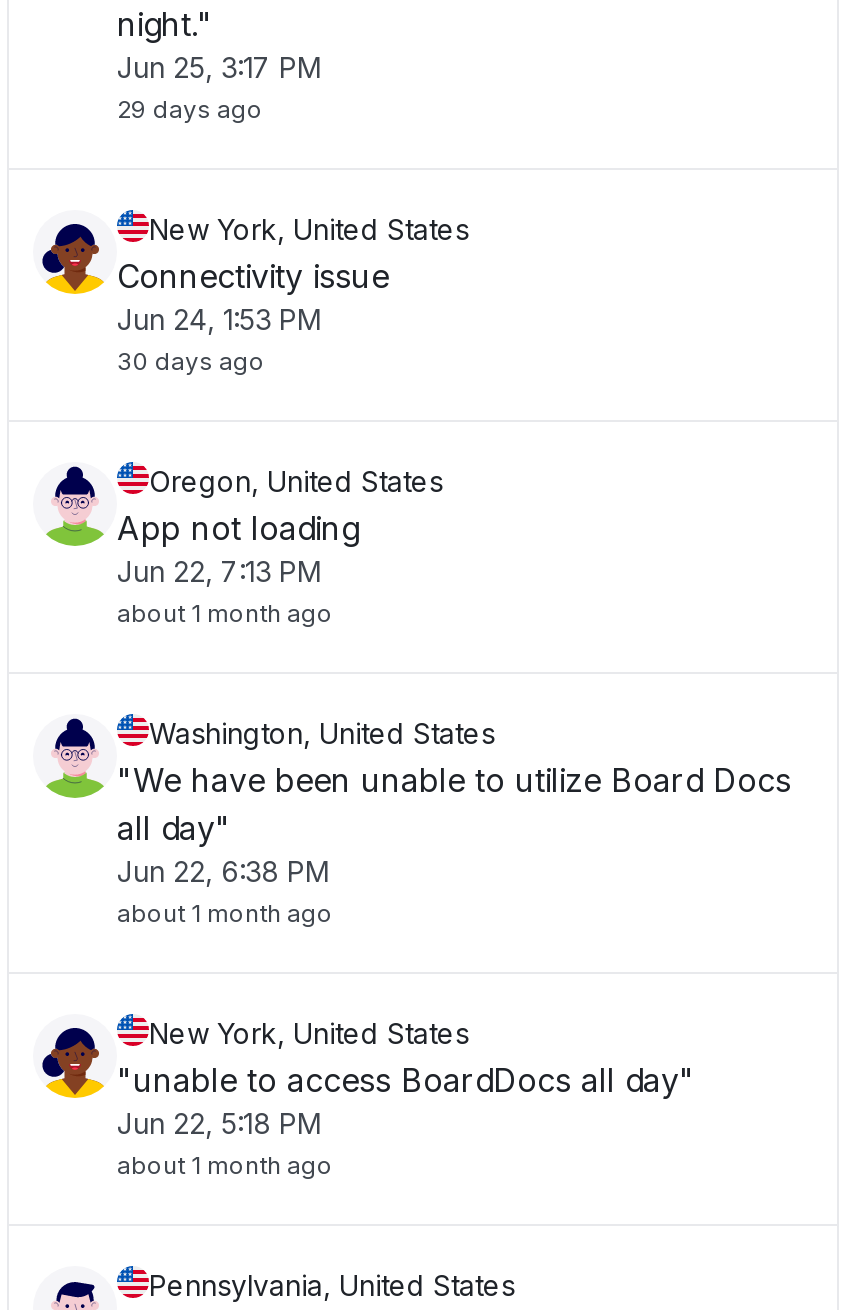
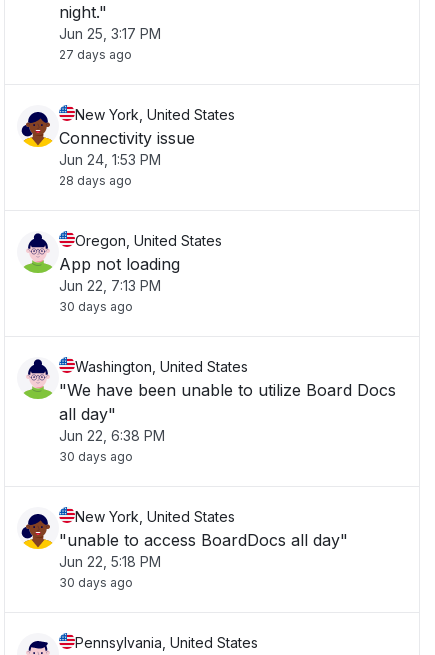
[117,94,263,124] 29 days ago -> [59,47,132,62] 27 days ago
[117,346,265,376] 30 days ago -> [59,173,132,188] 28 days ago
[117,598,333,628] about 1 month ago -> [59,299,133,314] 30 days ago
[117,898,333,928] about 1 month ago -> [59,449,133,464] 30 days ago
[117,1150,333,1180] about 1 month ago -> [59,575,133,590] 30 days ago

